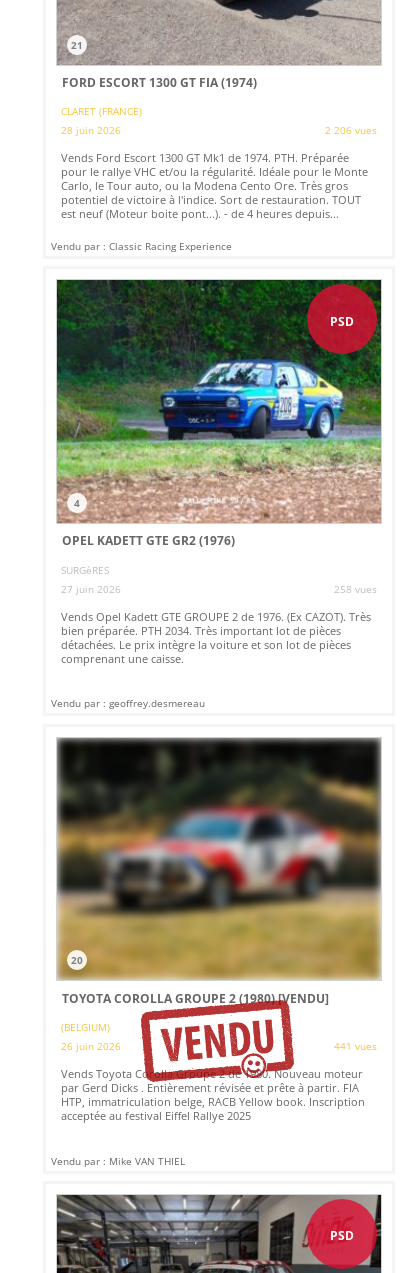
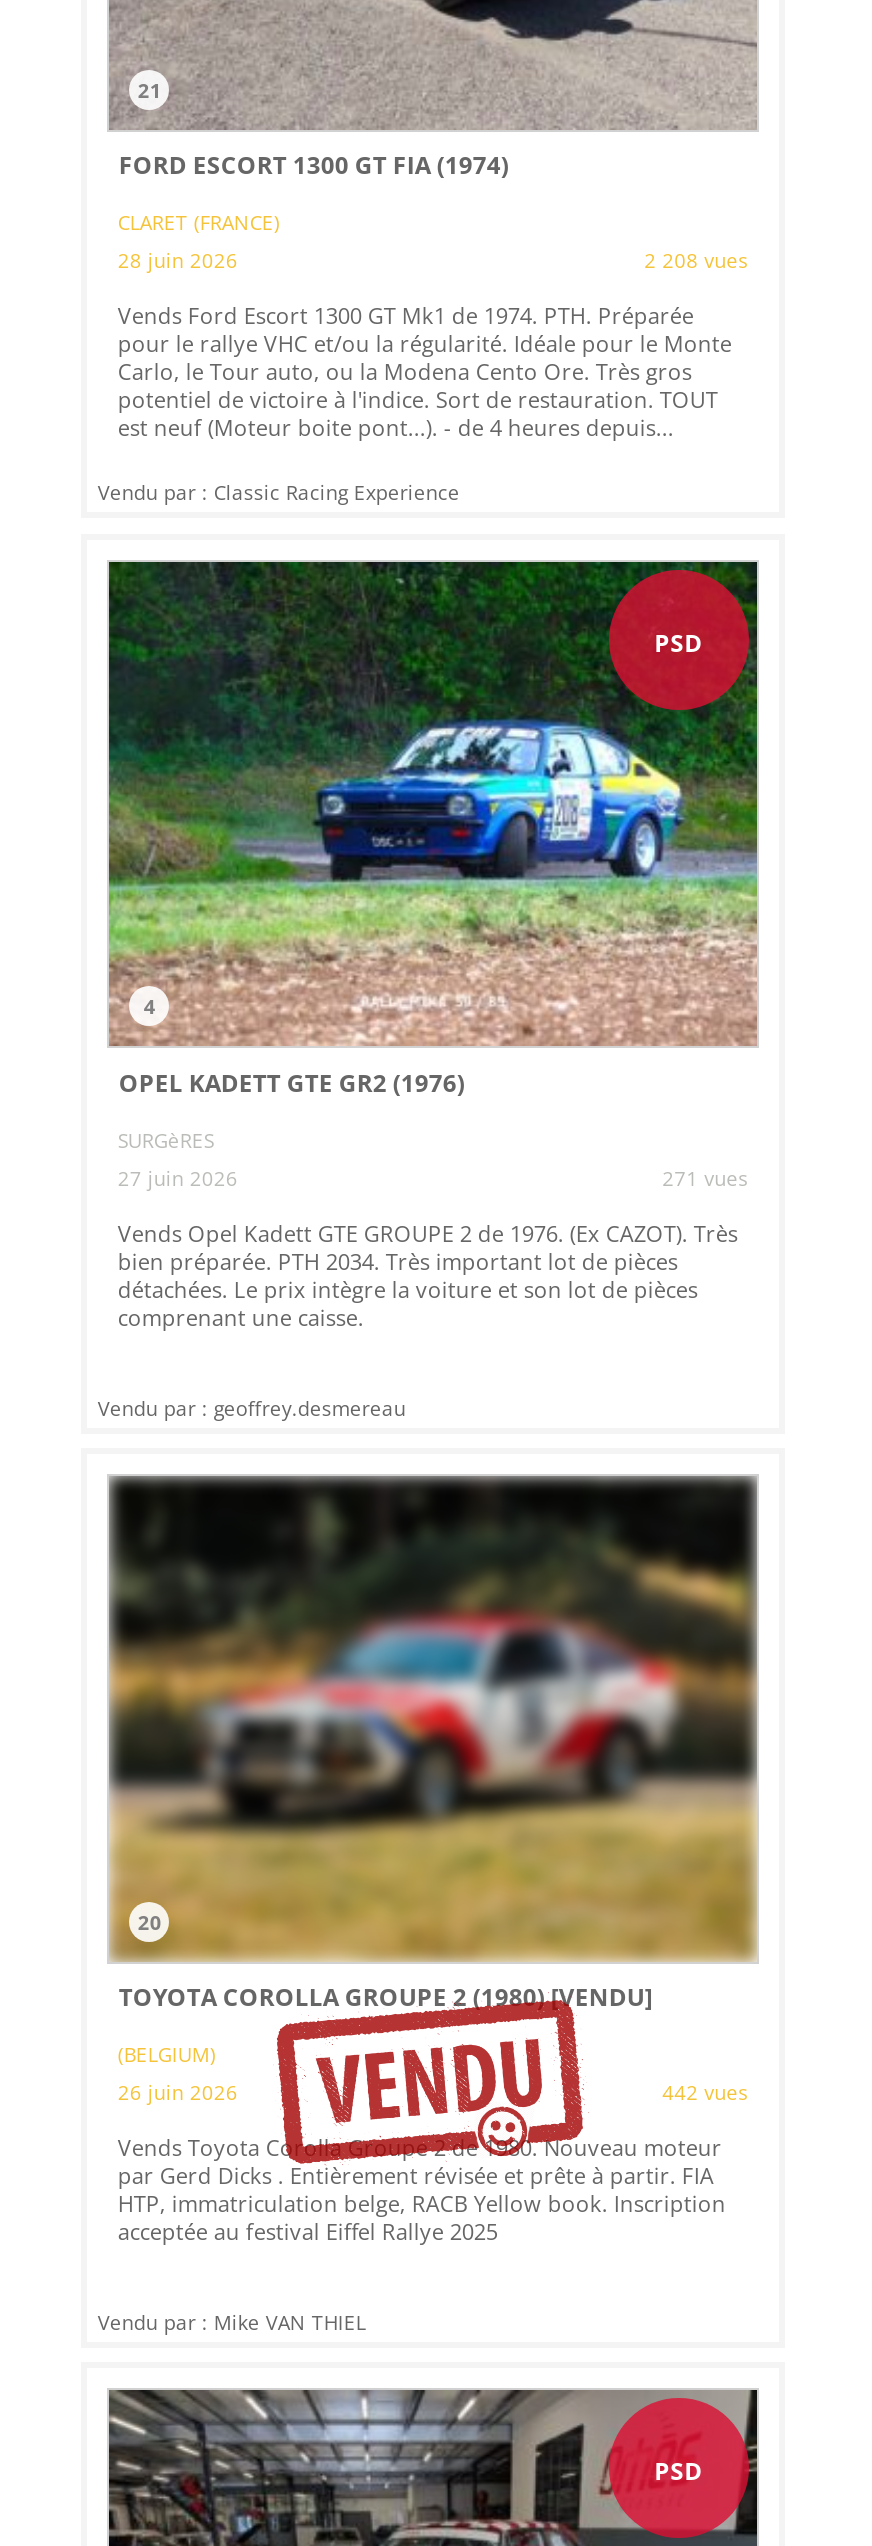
[325,123,377,137] 2 206 vues -> [644,246,748,274] 2 208 vues
[334,582,377,596] 258 vues -> [662,1163,748,1191] 271 vues
[334,1039,377,1053] 441 vues -> [662,2078,748,2106] 442 vues

